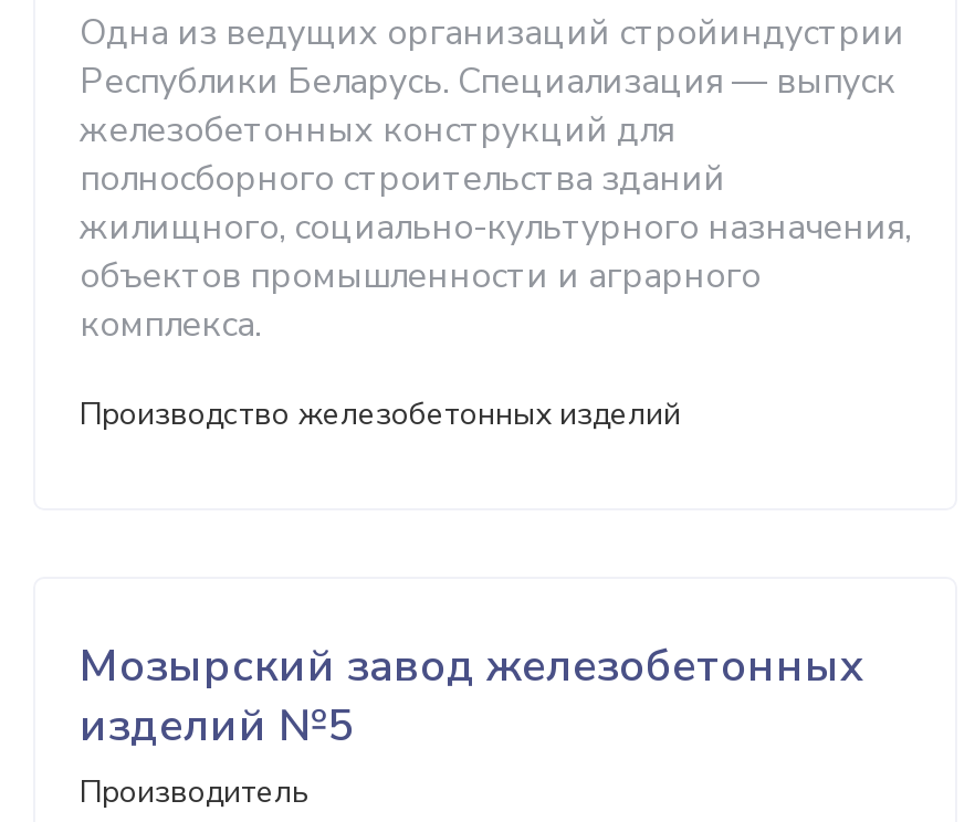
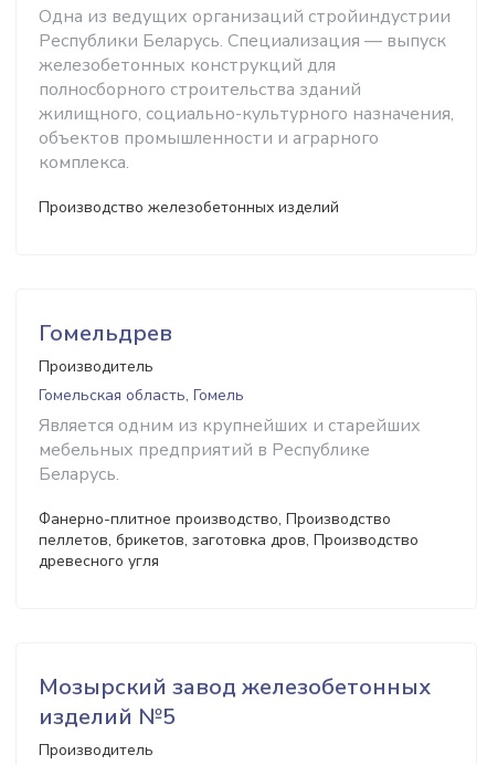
none -> [39,318,421,572] Гомельдрев | Производитель | Гомельская область, Гомель | Является одним из крупнейших и старейших | мебельных предприятий в Республике | Беларусь. | Фанерно-плитное производство, Производство | пеллетов, брикетов, заготовка дров, Производство | древесного угля

